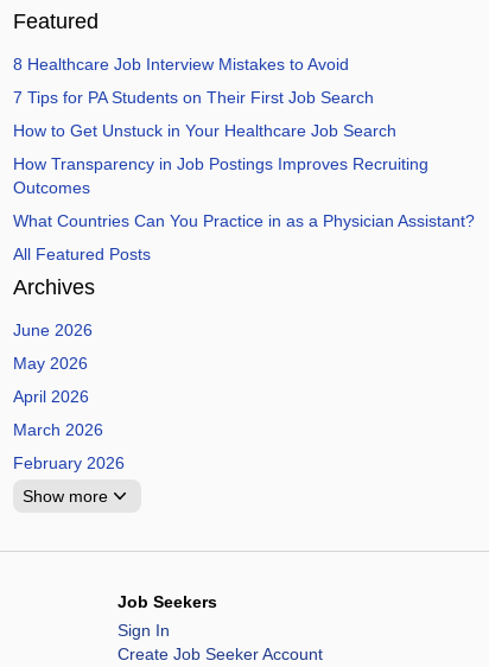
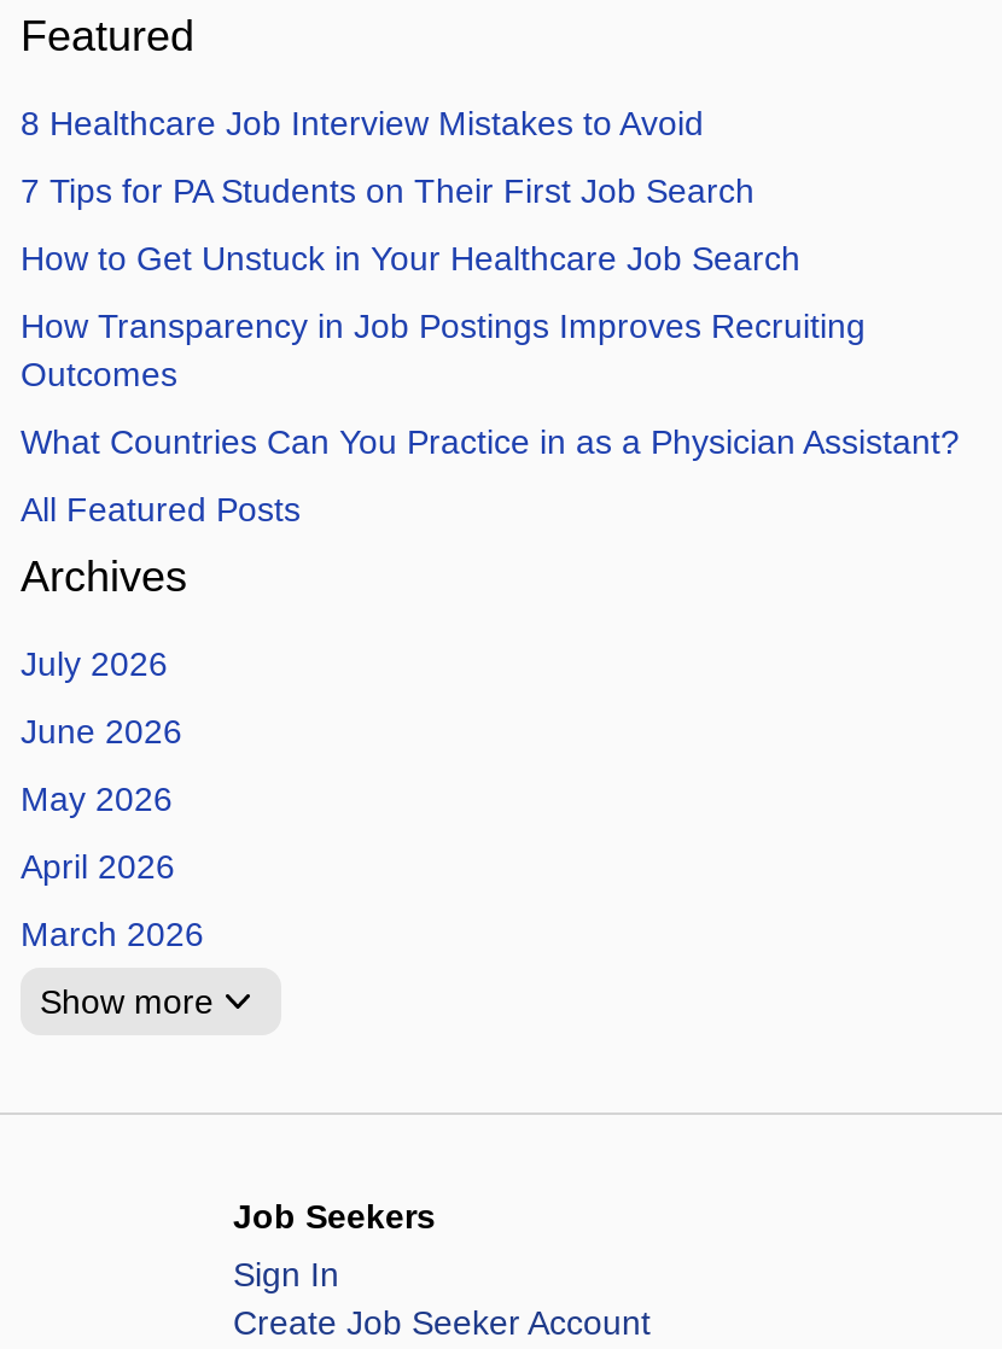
none -> [21,644,168,683] July 2026
moved [13,320,103,439] -> [21,712,204,953]: June 2026 | May 2026 | April 2026 | March 2026
[13,453,125,472] February 2026 -> none

